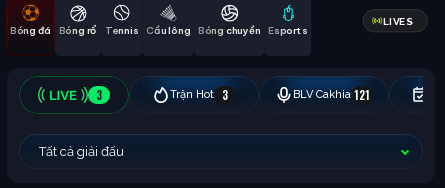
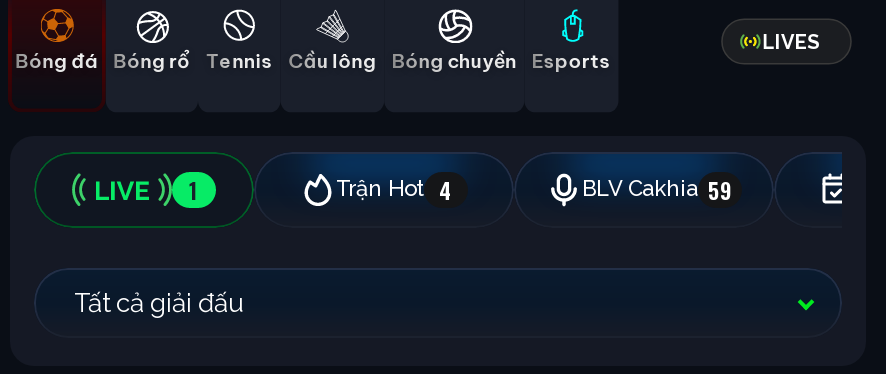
[96,86,370,102] 3 | Trận Hot | 3 | BLV Cakhia 121 -> [189,173,732,205] 1 | Trận Hot 4 | BLV Cakhia 59

